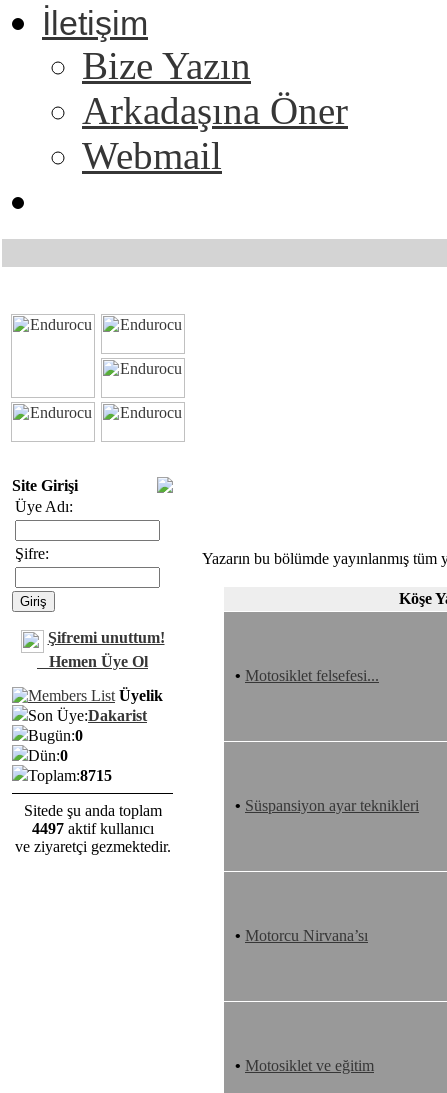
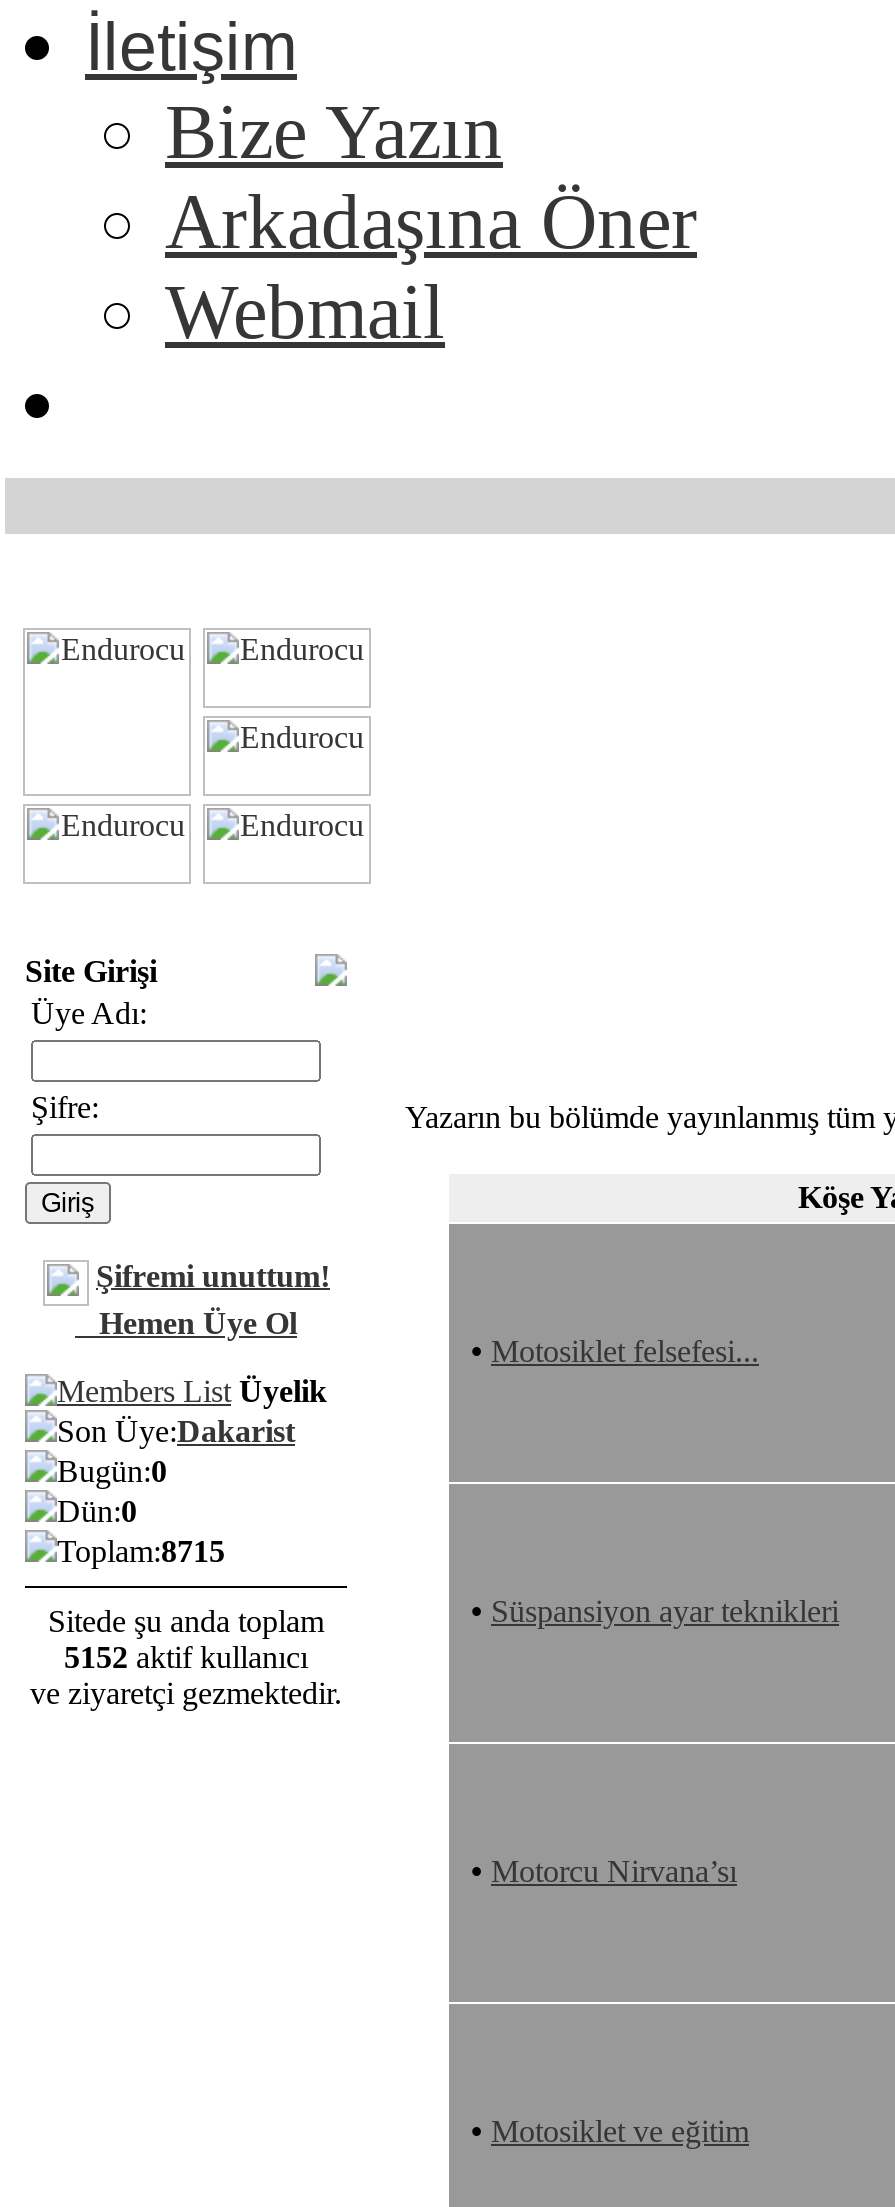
[31,820,153,837] 4497 aktif kullanıcı -> [64,1640,308,1674] 5152 aktif kullanıcı

